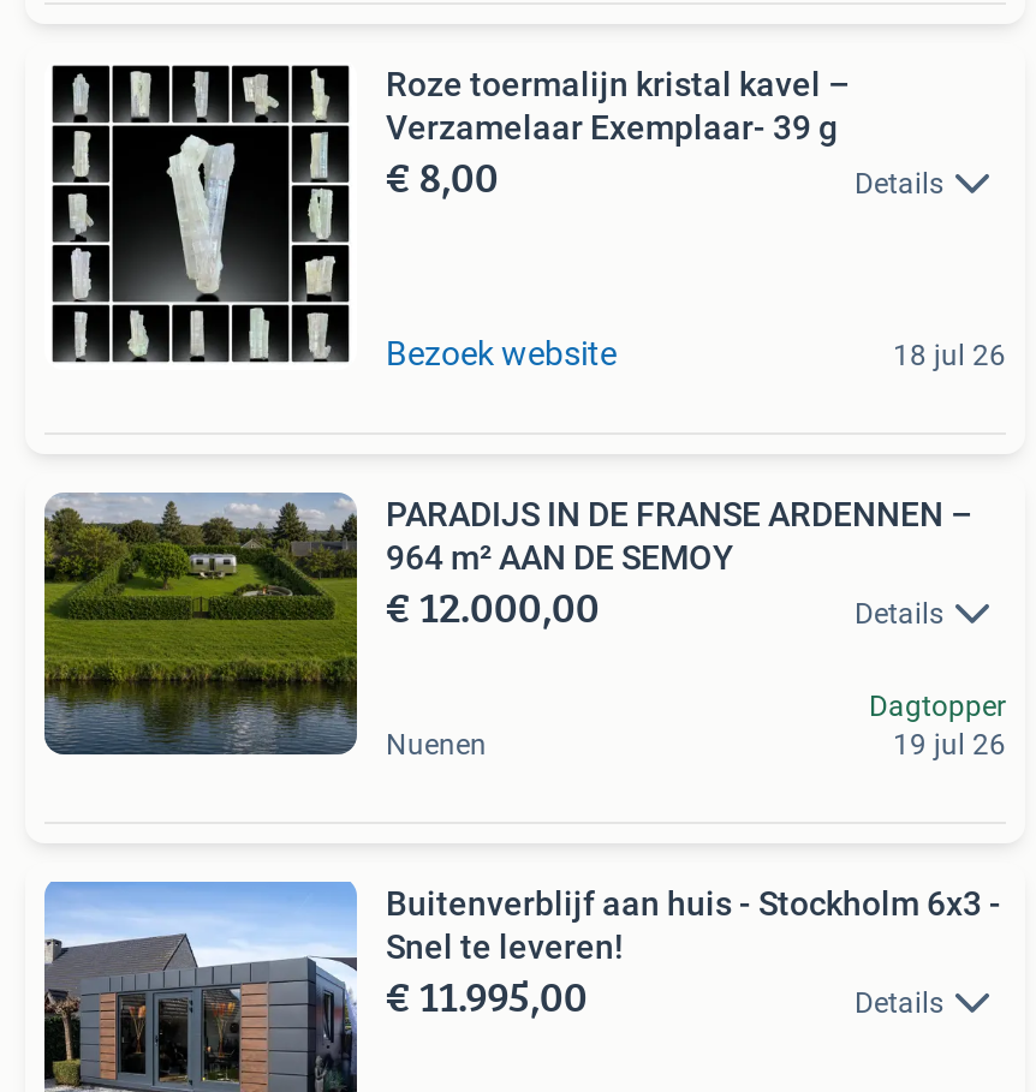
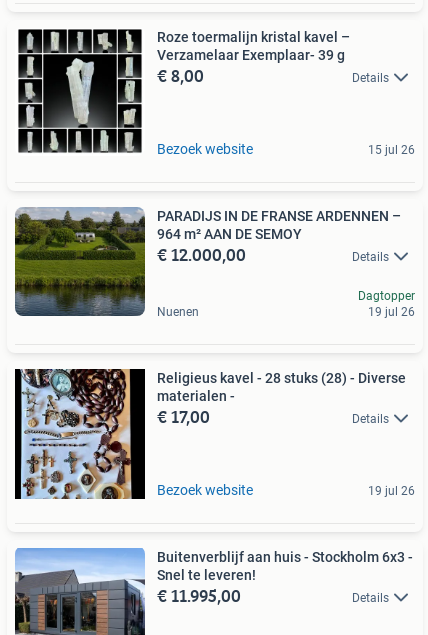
[893,339,1006,373] 18 jul 26 -> [368,143,415,157] 15 jul 26
none -> [14,368,406,500] [image] | Religieus kavel - 28 stuks (28) - Diverse | materialen - | € 17,00 | Details
none -> [157,482,415,498] Bezoek website | 19 jul 26

